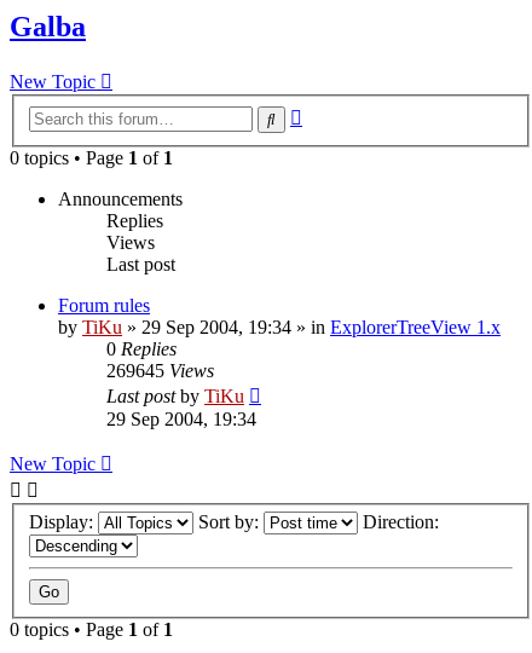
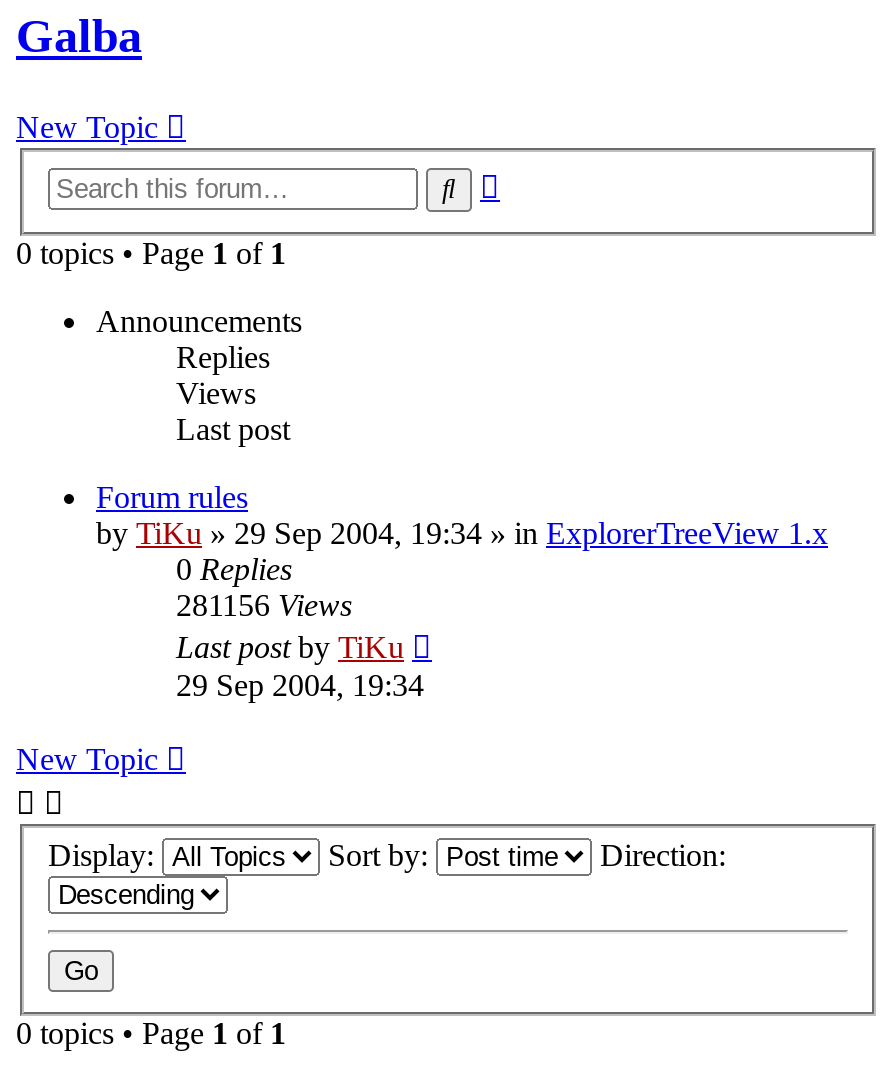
[106,360,214,381] 269645 Views -> [176,588,352,622] 281156 Views

